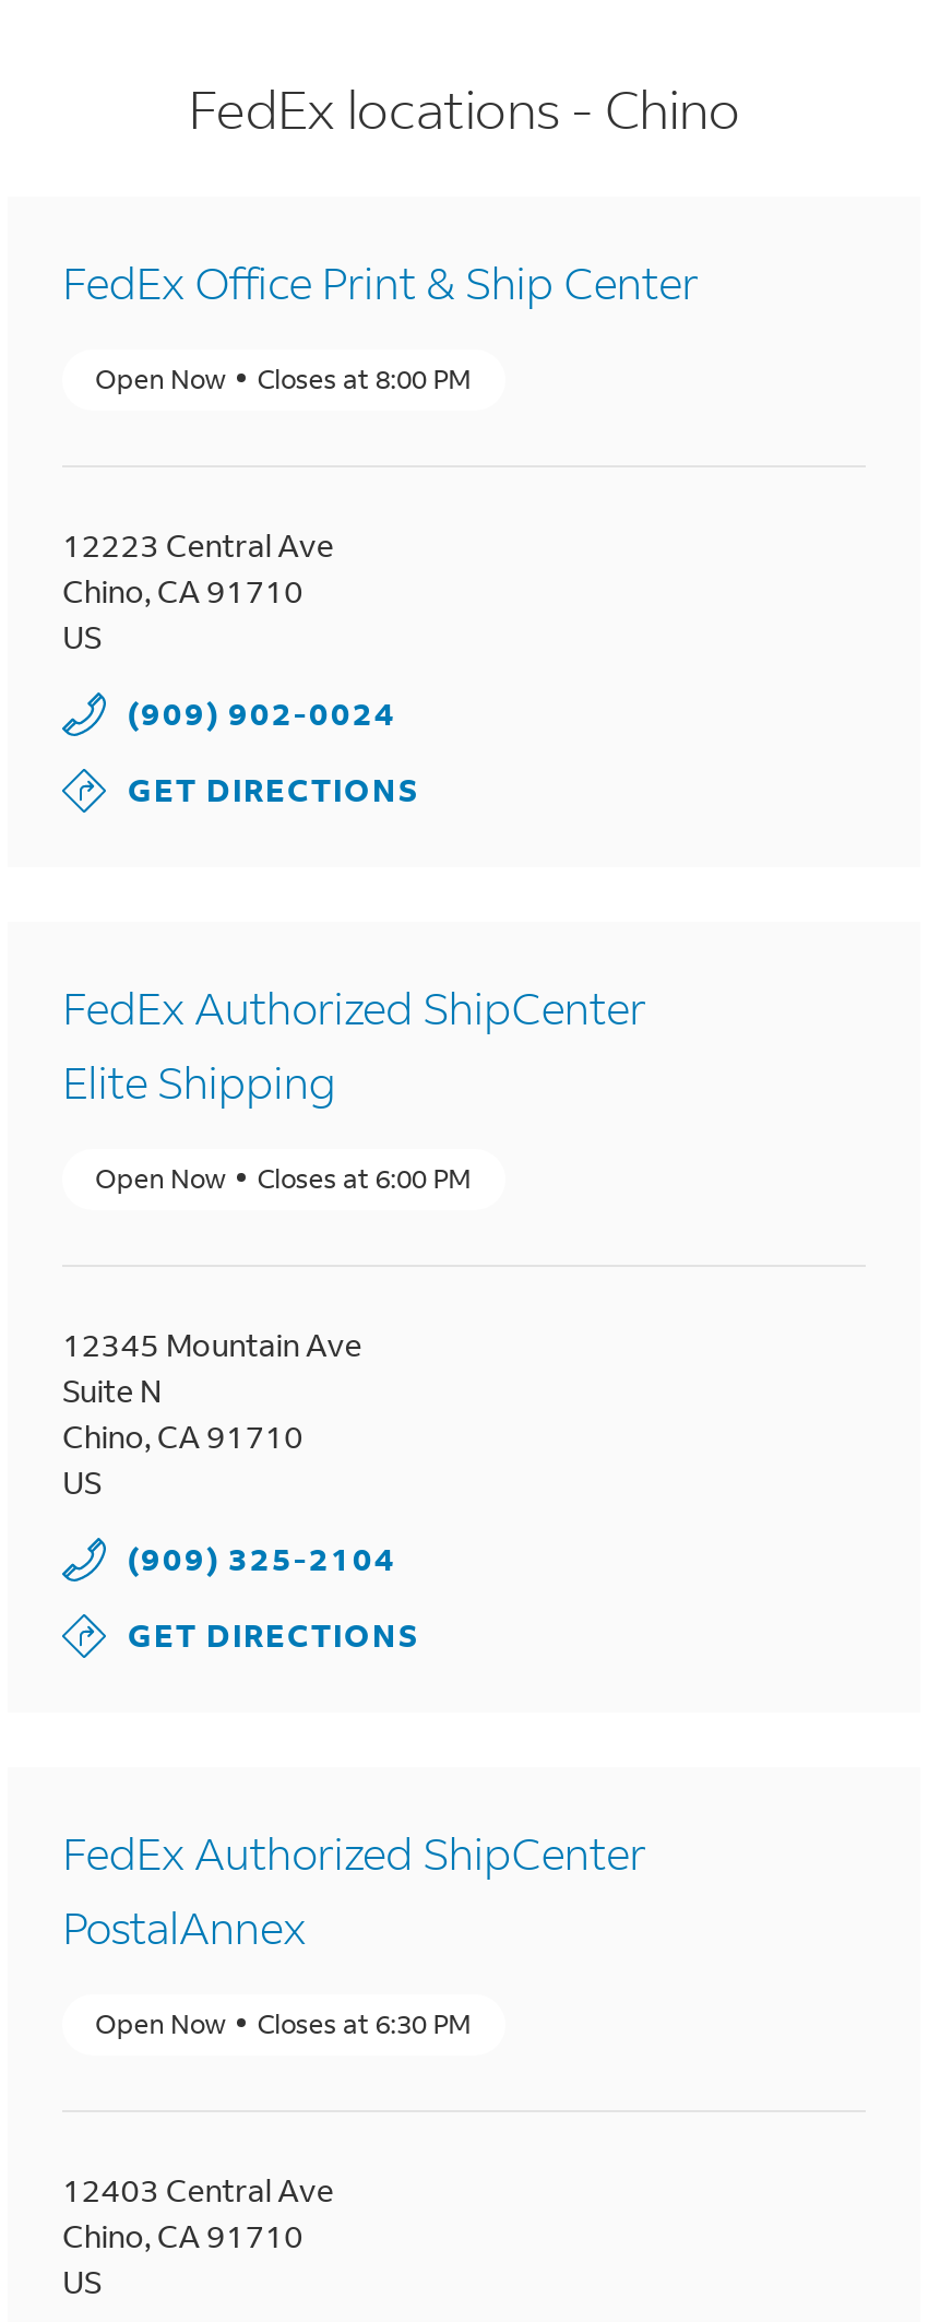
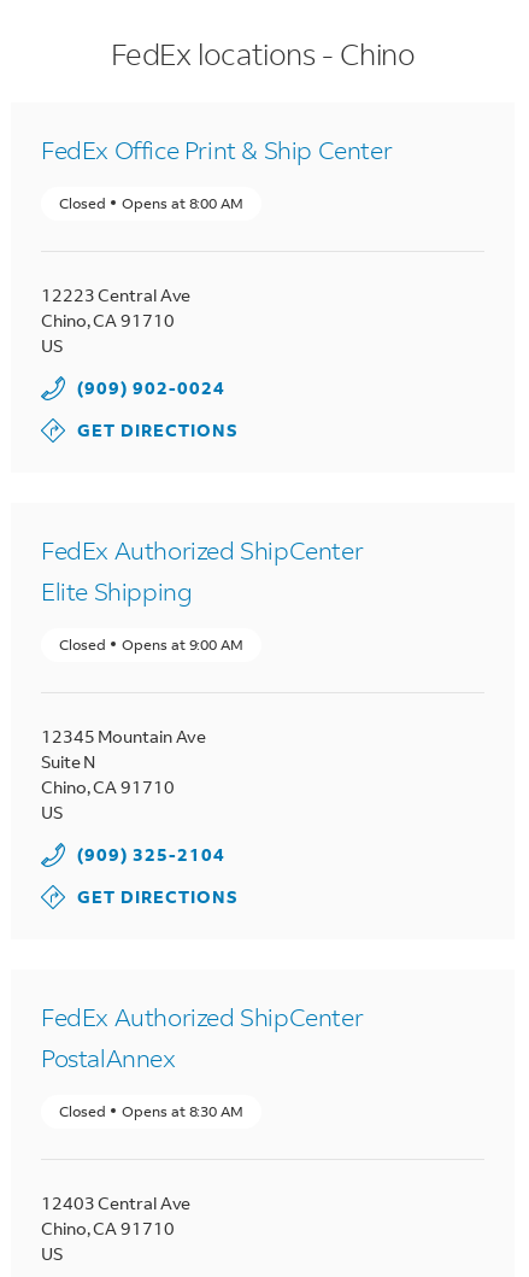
[95,362,472,395] Open Now | Closes at 8:00 PM -> [59,194,243,212] Closed | Opens at 8:00 AM
[95,1161,472,1194] Open Now | Closes at 6:00 PM -> [59,635,243,653] Closed | Opens at 9:00 AM
[95,2007,472,2040] Open Now | Closes at 6:30 PM -> [59,1102,243,1120] Closed | Opens at 8:30 AM

